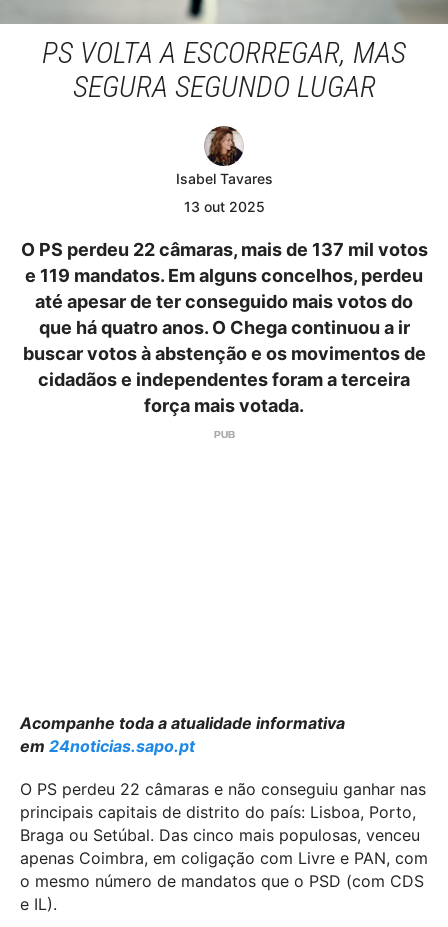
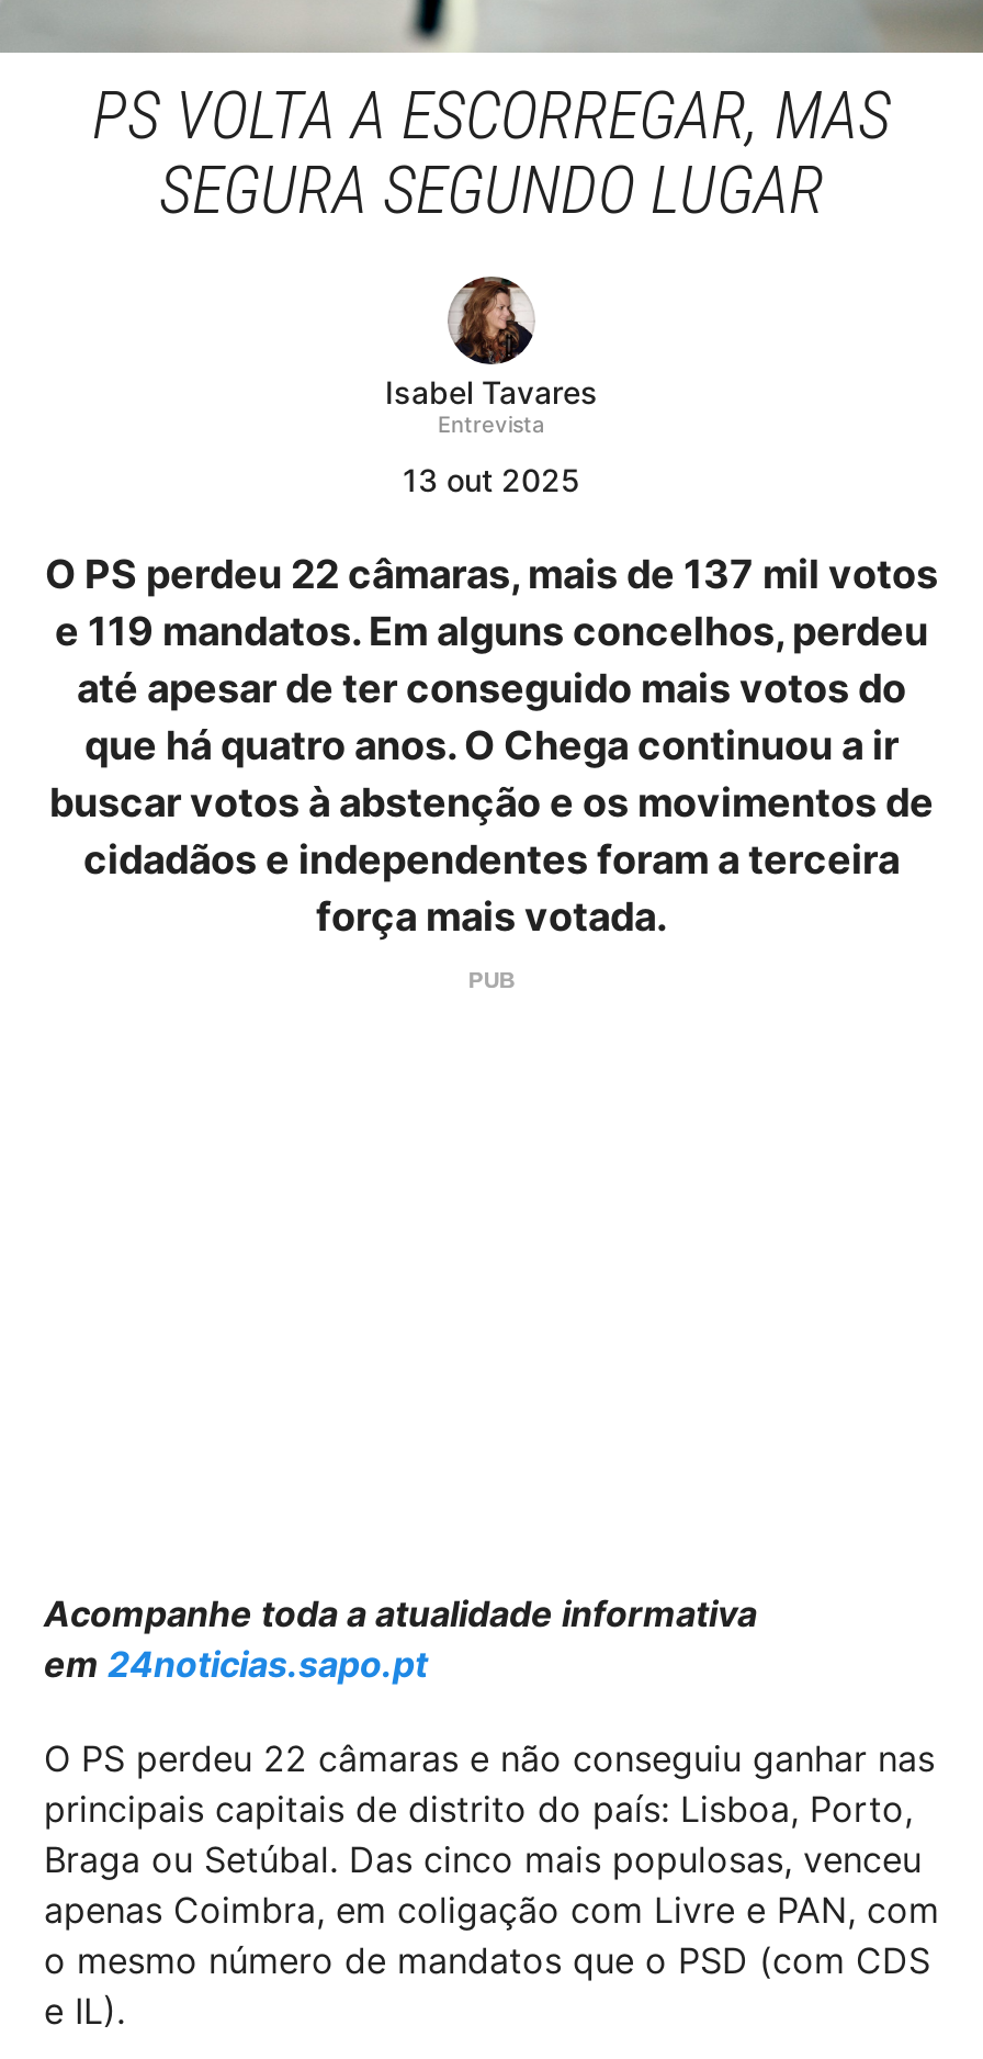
none -> [438,410,545,437] Entrevista

